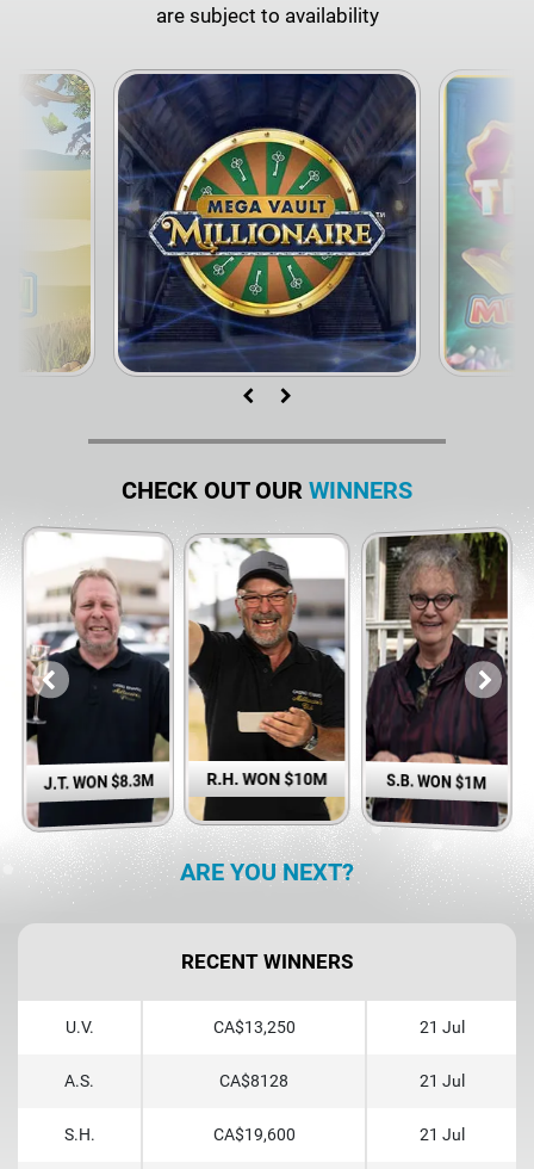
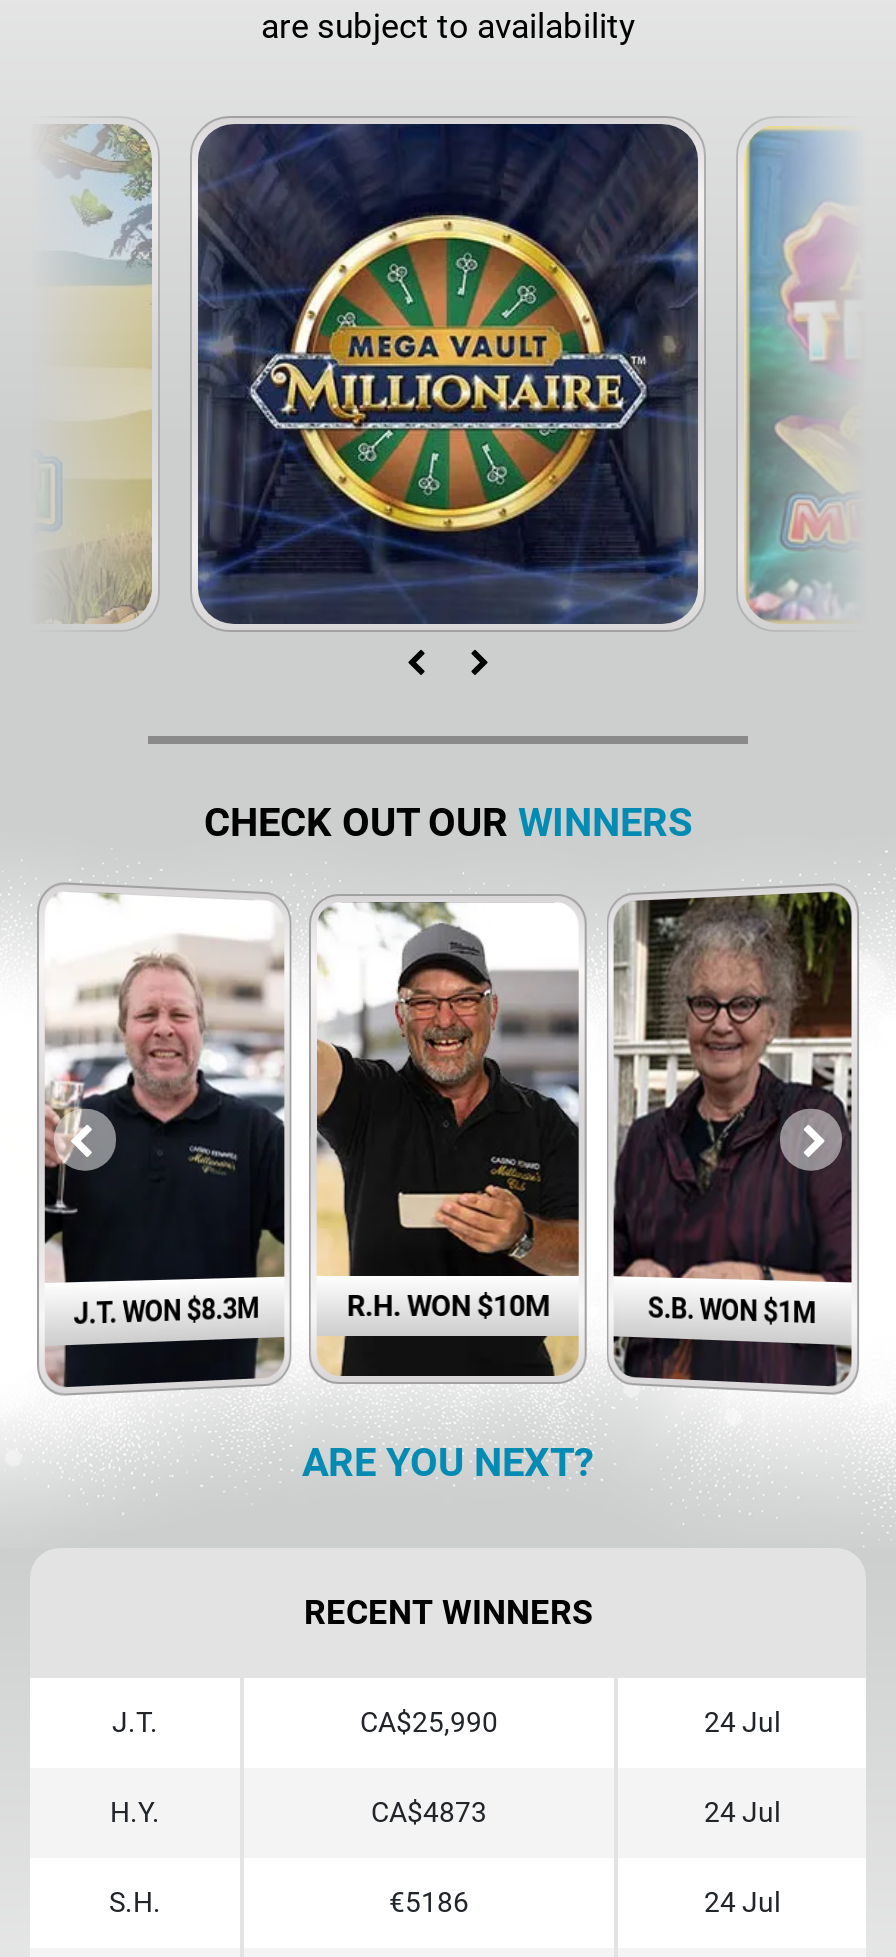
[65,1018,464,1037] U.V. | CA$13,250 | 21 Jul -> [112,1706,780,1738] J.T. | CA$25,990 | 24 Jul
[64,1071,464,1091] A.S. | CA$8128 | 21 Jul -> [110,1796,780,1828] H.Y. | CA$4873 | 24 Jul
[213,1125,464,1144] CA$19,600 | 21 Jul -> [389,1886,780,1918] €5186 | 24 Jul

